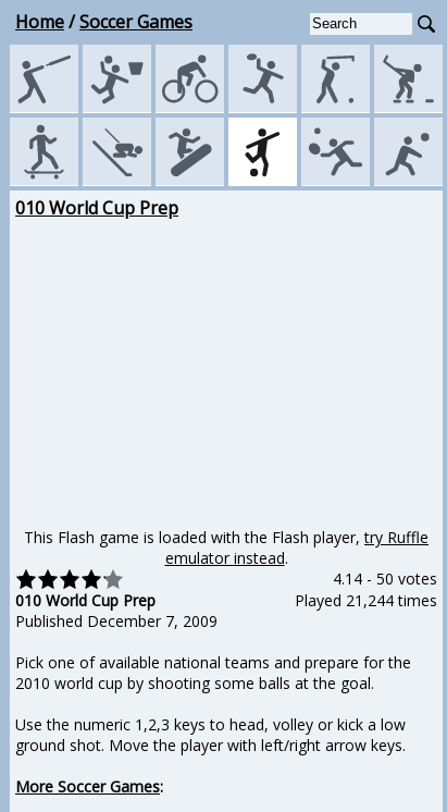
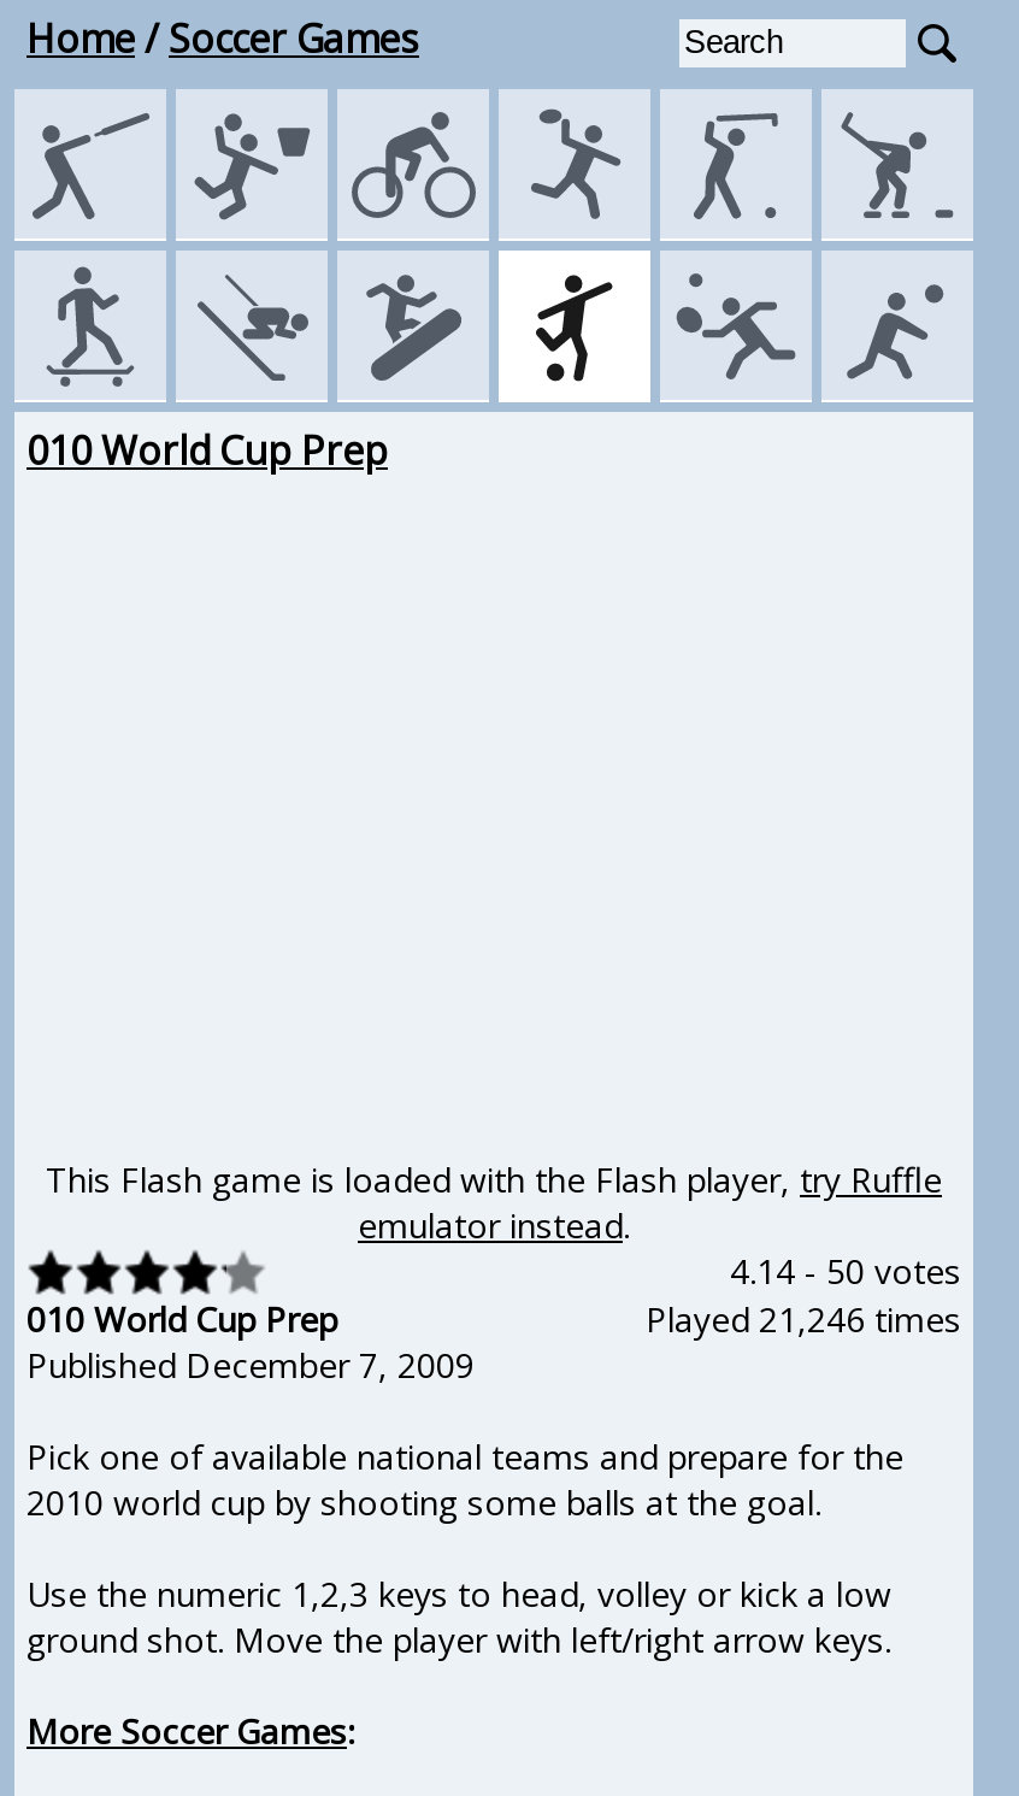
[295,590,437,611] Played 21,244 times -> [646,1296,961,1342] Played 21,246 times

